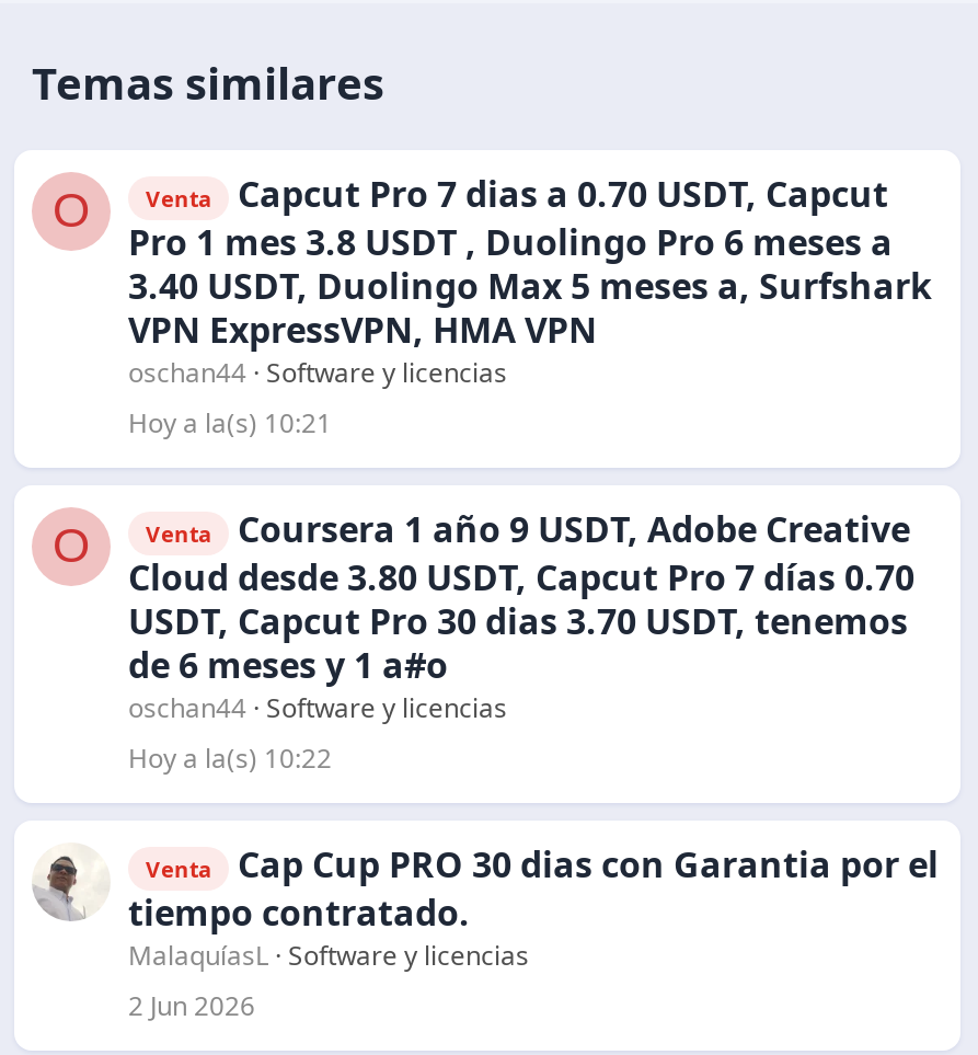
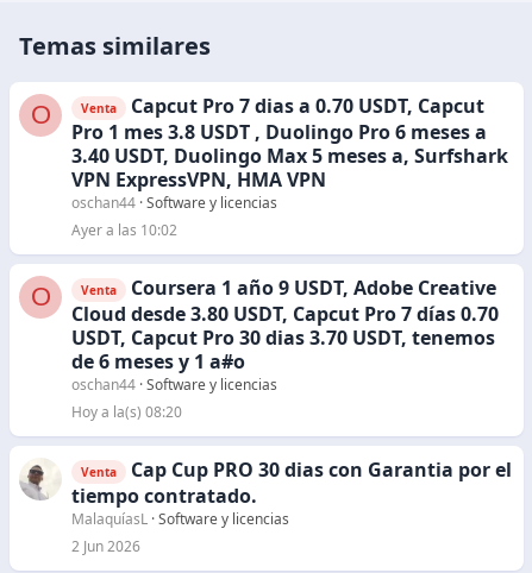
[128,404,332,441] Hoy a la(s) 10:21 -> [71,220,177,240] Ayer a las 10:02
[128,739,332,776] Hoy a la(s) 10:22 -> [71,401,182,422] Hoy a la(s) 08:20

